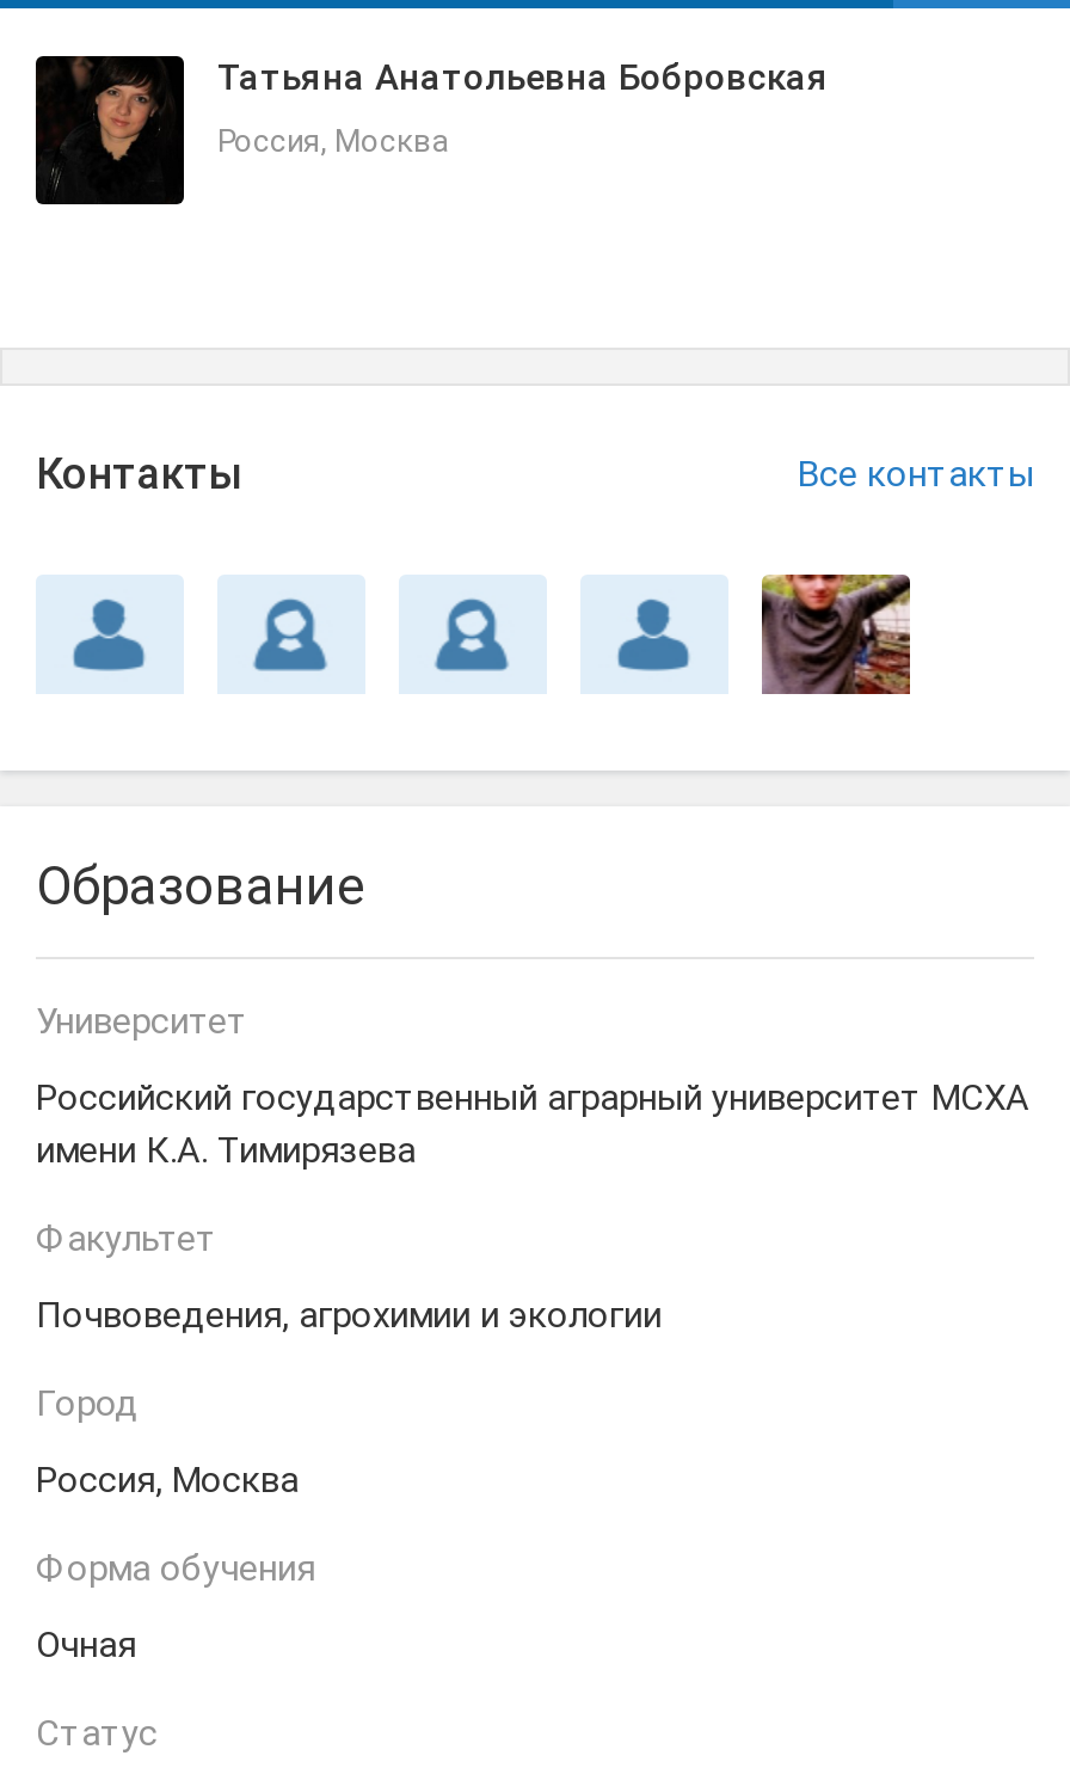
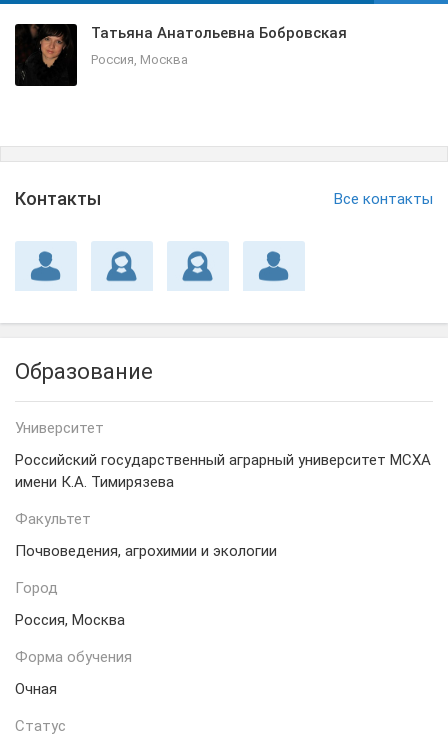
[760,572,912,696] [image] -> none

